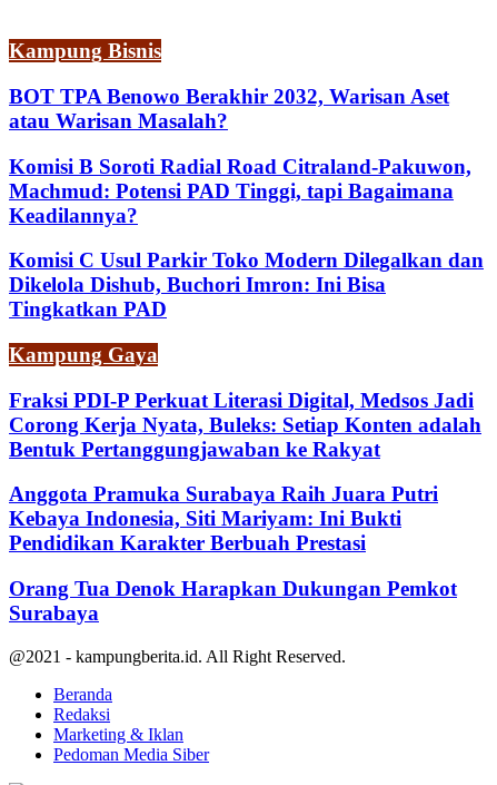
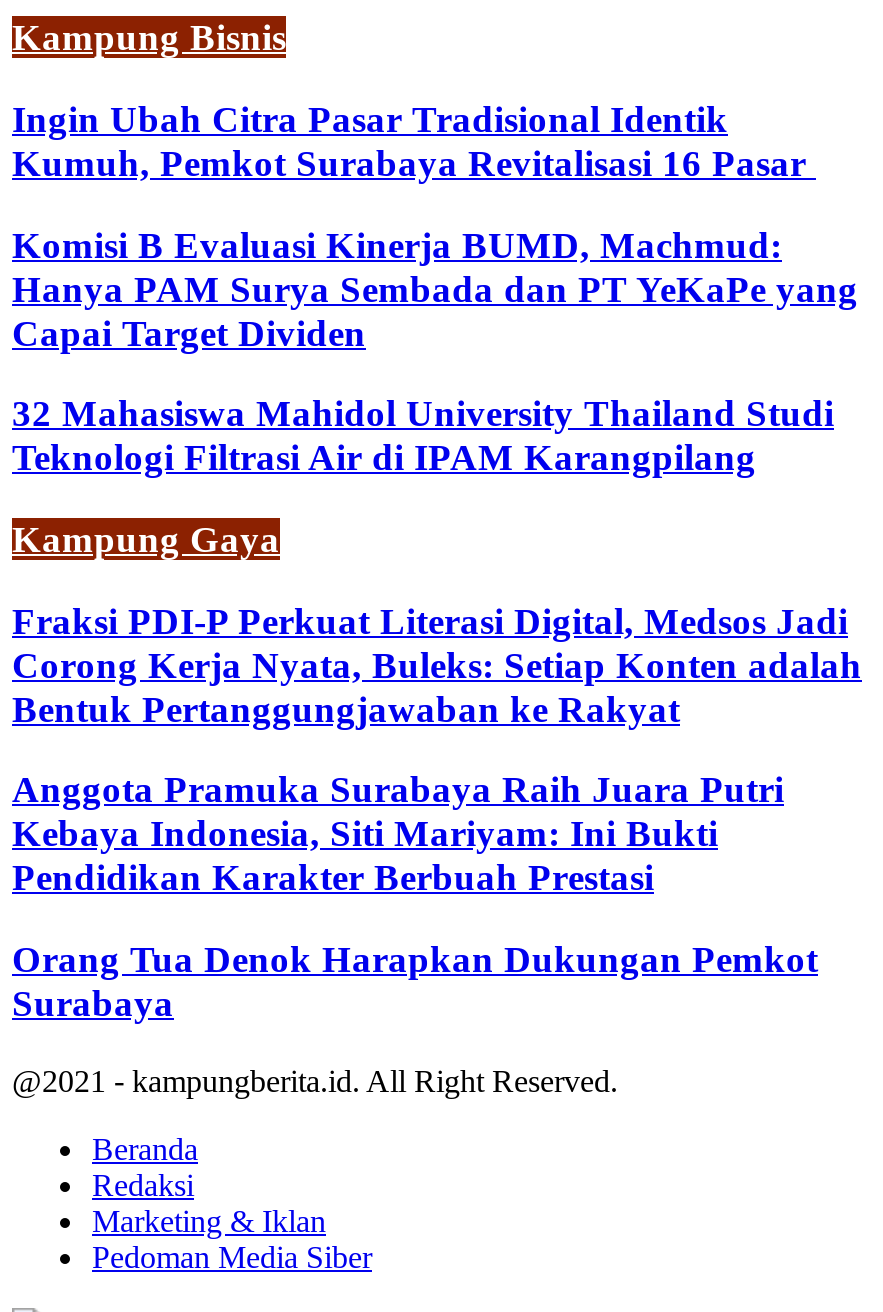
[9,84,449,132] BOT TPA Benowo Berakhir 2032, Warisan Aset | atau Warisan Masalah? -> [12,98,816,184] Ingin Ubah Citra Pasar Tradisional Identik | Kumuh, Pemkot Surabaya Revitalisasi 16 Pasar
[9,154,471,227] Komisi B Soroti Radial Road Citraland-Pakuwon, | Machmud: Potensi PAD Tinggi, tapi Bagaimana | Keadilannya? -> [12,223,858,353] Komisi B Evaluasi Kinerja BUMD, Machmud: | Hanya PAM Surya Sembada dan PT YeKaPe yang | Capai Target Dividen
[9,249,484,321] Komisi C Usul Parkir Toko Modern Dilegalkan dan | Dikelola Dishub, Buchori Imron: Ini Bisa | Tingkatkan PAD -> [12,393,834,479] 32 Mahasiswa Mahidol University Thailand Studi | Teknologi Filtrasi Air di IPAM Karangpilang

